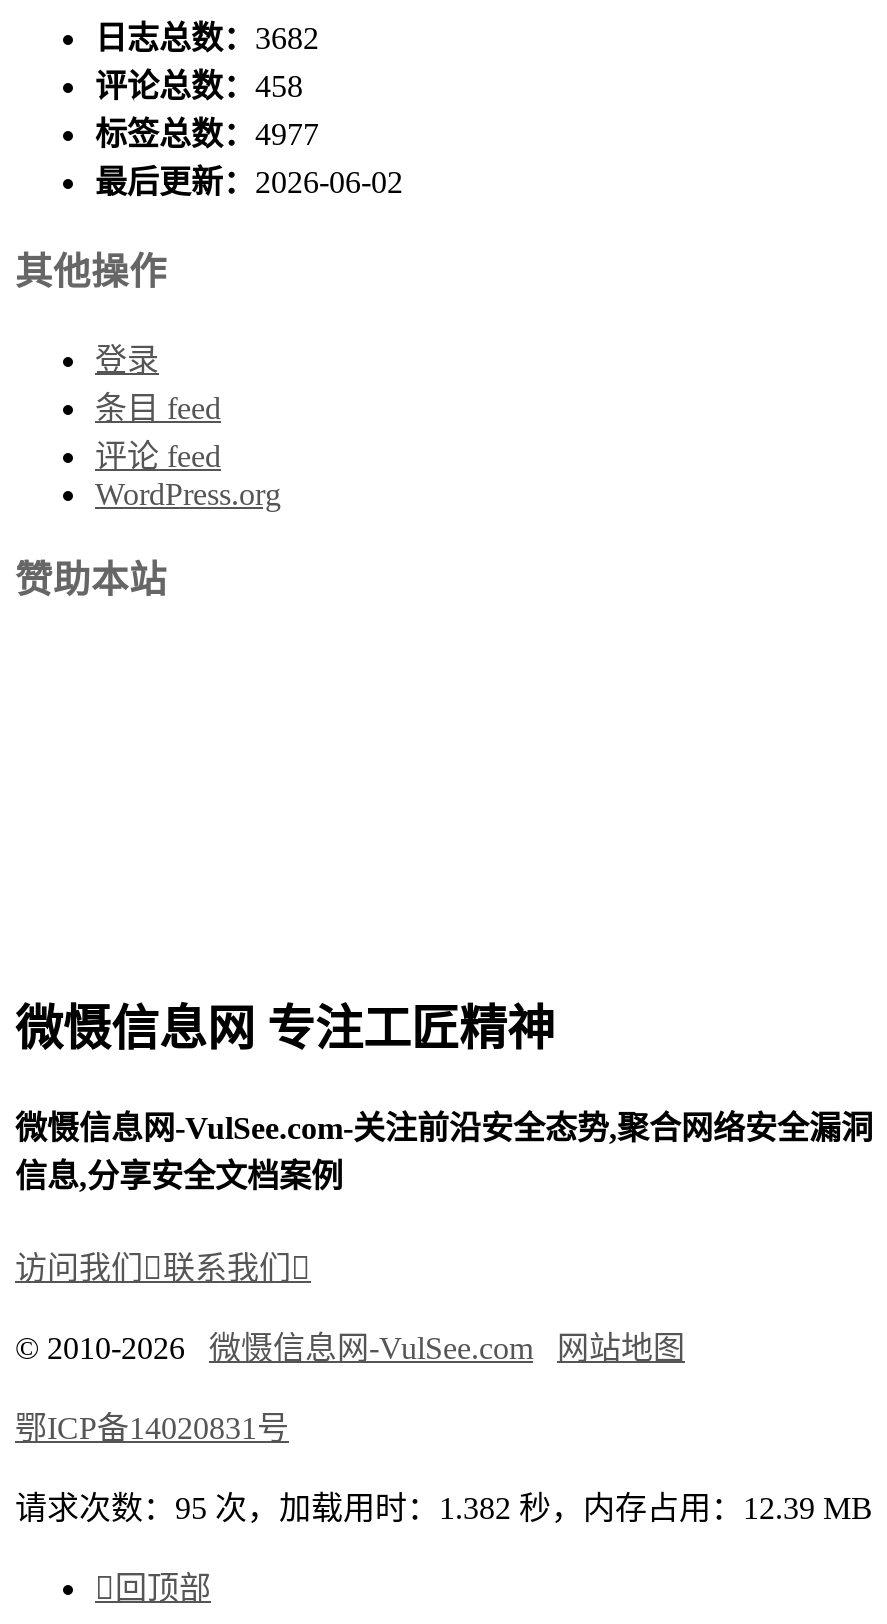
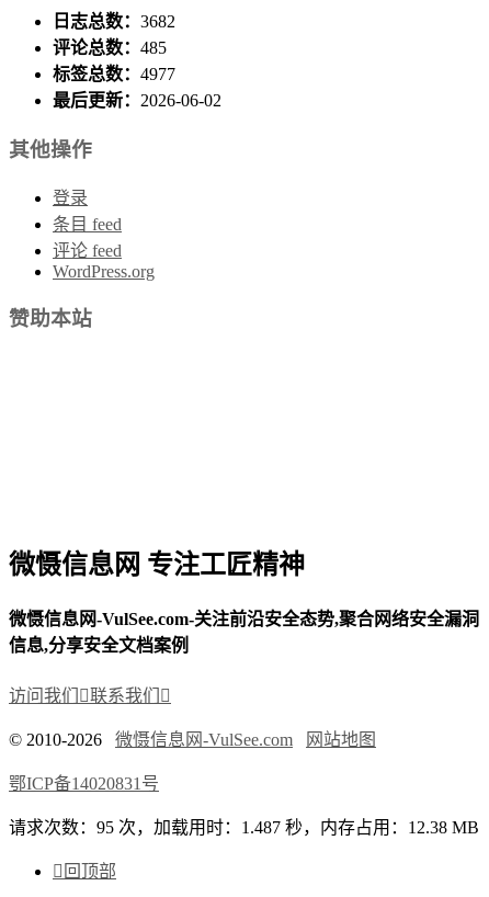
[95,70,303,104] 评论总数：458 -> [53,39,167,57] 评论总数：485
[15,1490,873,1524] 请求次数：95 次，加载用时：1.382 秒，内存占用：12.39 MB -> [9,818,479,836] 请求次数：95 次，加载用时：1.487 秒，内存占用：12.38 MB

